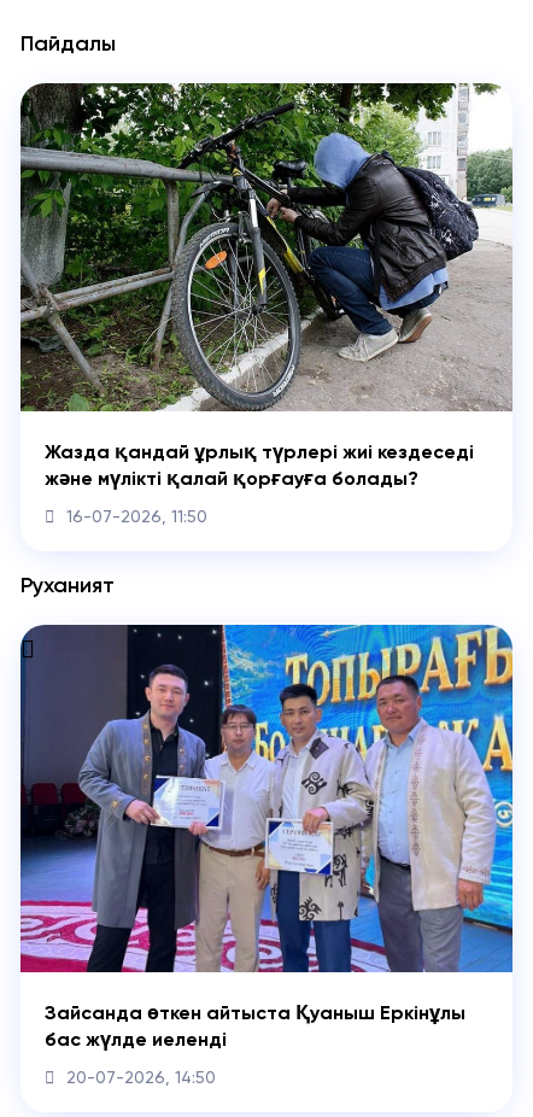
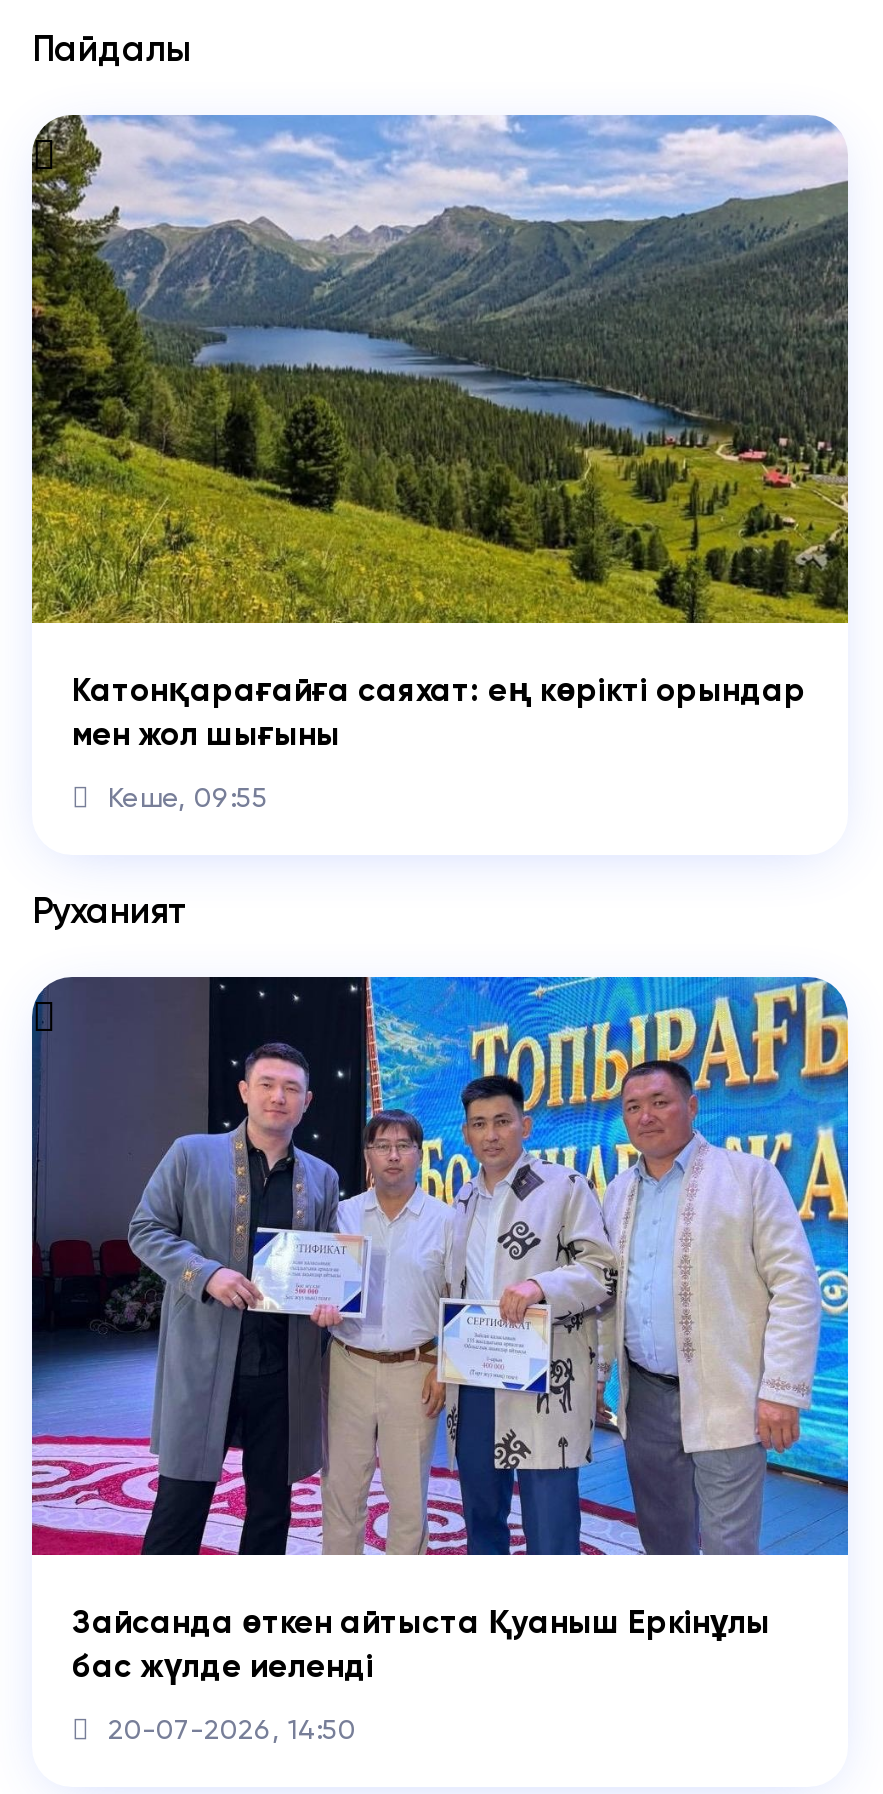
[19,82,512,490] [image] | Жазда қандай ұрлық түрлері жиі кездеседі | және мүлікті қалай қорғауға болады? -> [30,114,850,753] [image] | Катонқарағайға саяхат: ең көрікті орындар | мен жол шығыны
[66,507,207,526] 16-07-2026, 11:50 -> [108,781,268,813] Кеше, 09:55

